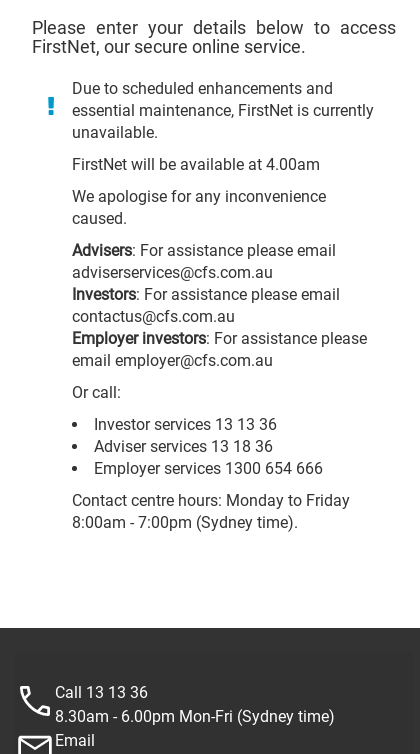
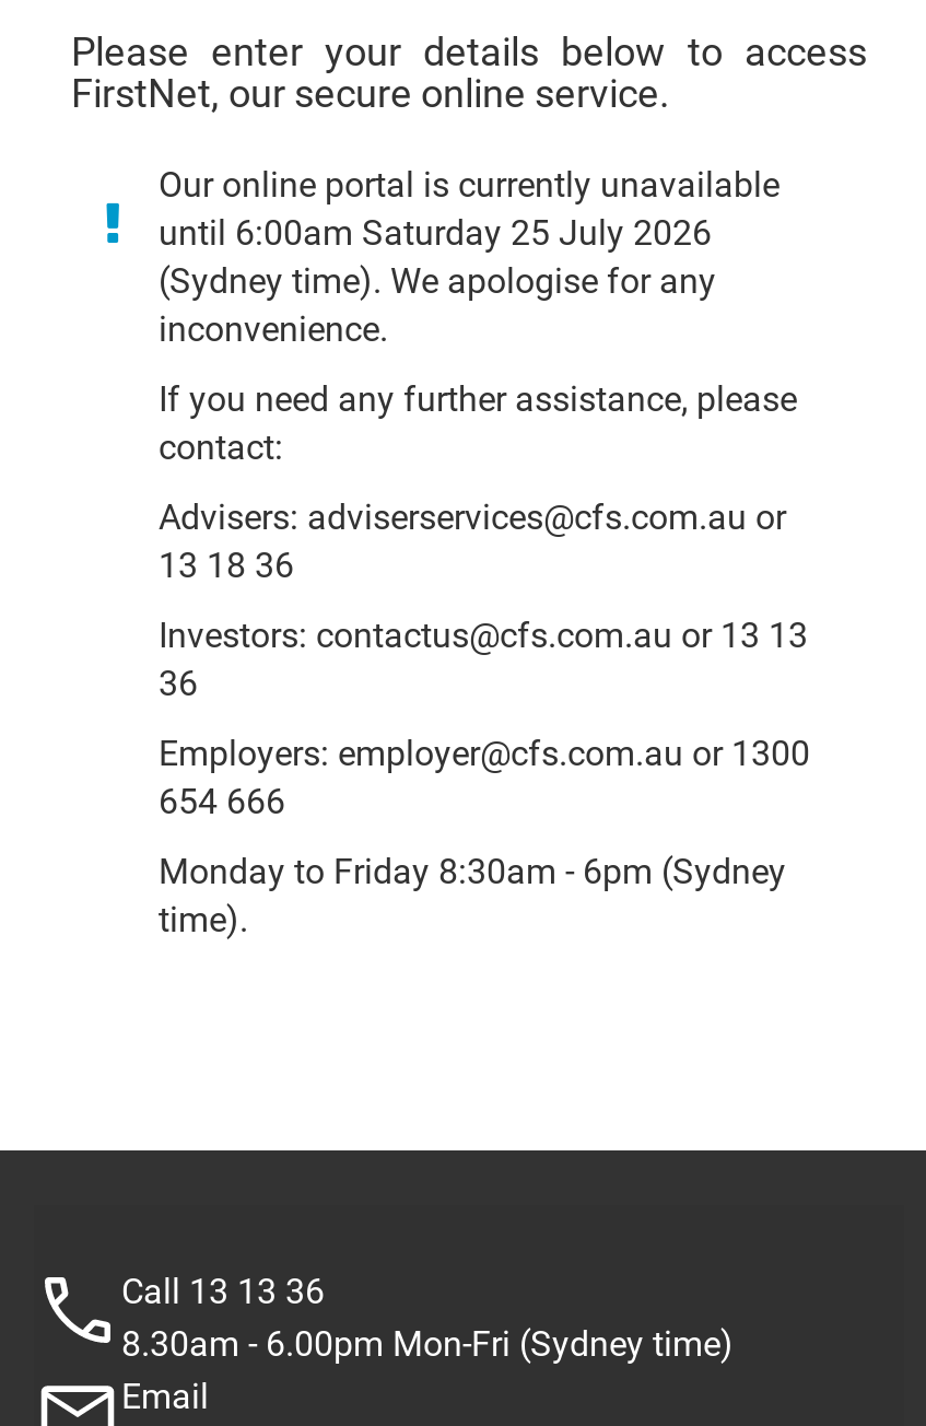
[72,79,374,532] Due to scheduled enhancements and | essential maintenance, FirstNet is currently | unavailable. | FirstNet will be available at 4.00am | We apologise for any inconvenience | caused. | Advisers: For assistance please email | adviserservices@cfs.com.au | Investors: For assistance please email | contactus@cfs.com.au | Employer investors: For assistance please | email employer@cfs.com.au | Or call: | Investor services 13 13 36 | Adviser services 13 18 36 | Employer services 1300 654 666 | Contact centre hours: Monday to Friday | 8:00am - 7:00pm (Sydney time). -> [159,164,810,940] Our online portal is currently unavailable | until 6:00am Saturday 25 July 2026 | (Sydney time). We apologise for any | inconvenience. | If you need any further assistance, please | contact: | Advisers: adviserservices@cfs.com.au or | 13 18 36 | Investors: contactus@cfs.com.au or 13 13 | 36 | Employers: employer@cfs.com.au or 1300 | 654 666 | Monday to Friday 8:30am - 6pm (Sydney | time).

